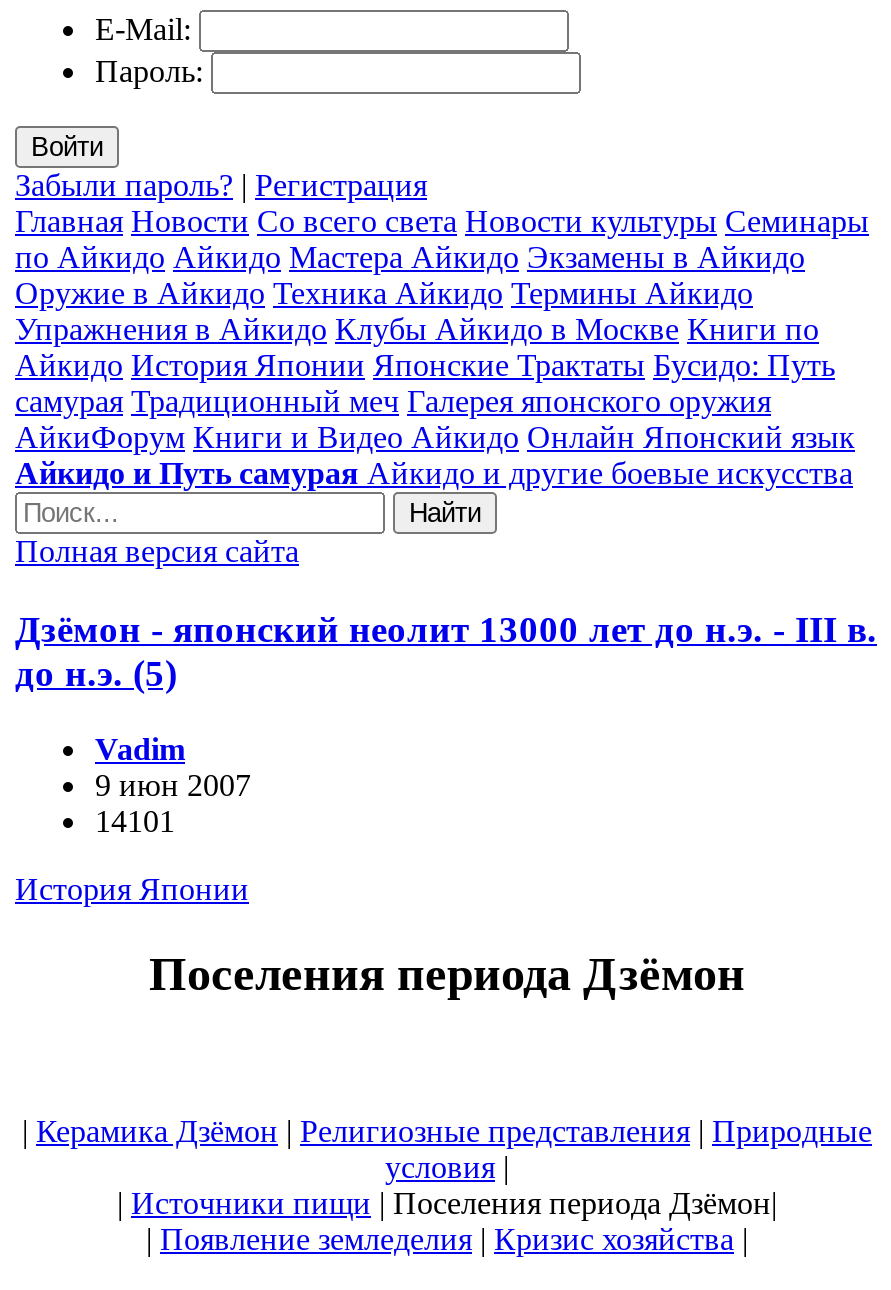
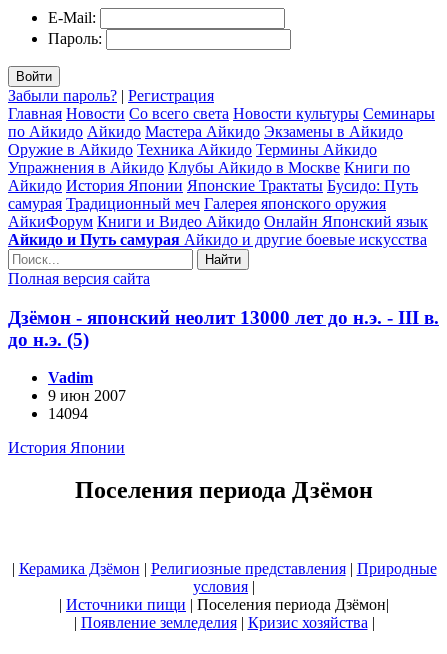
[95,805,175,839] 14101 -> [48,405,88,422] 14094

